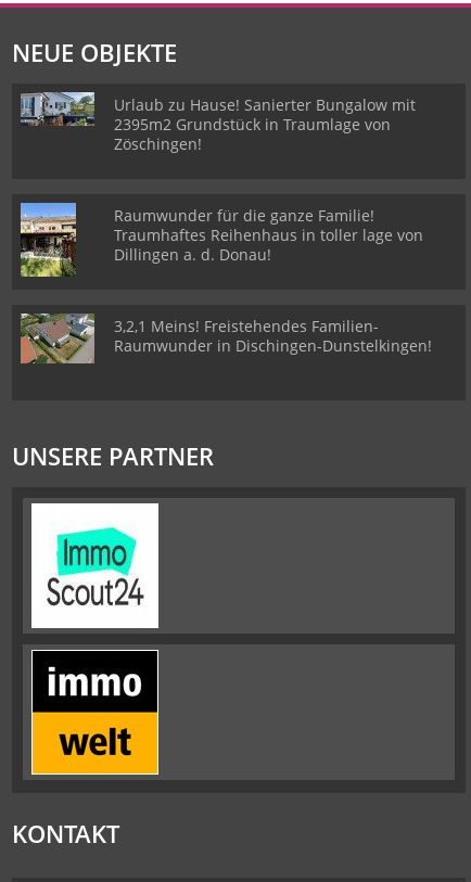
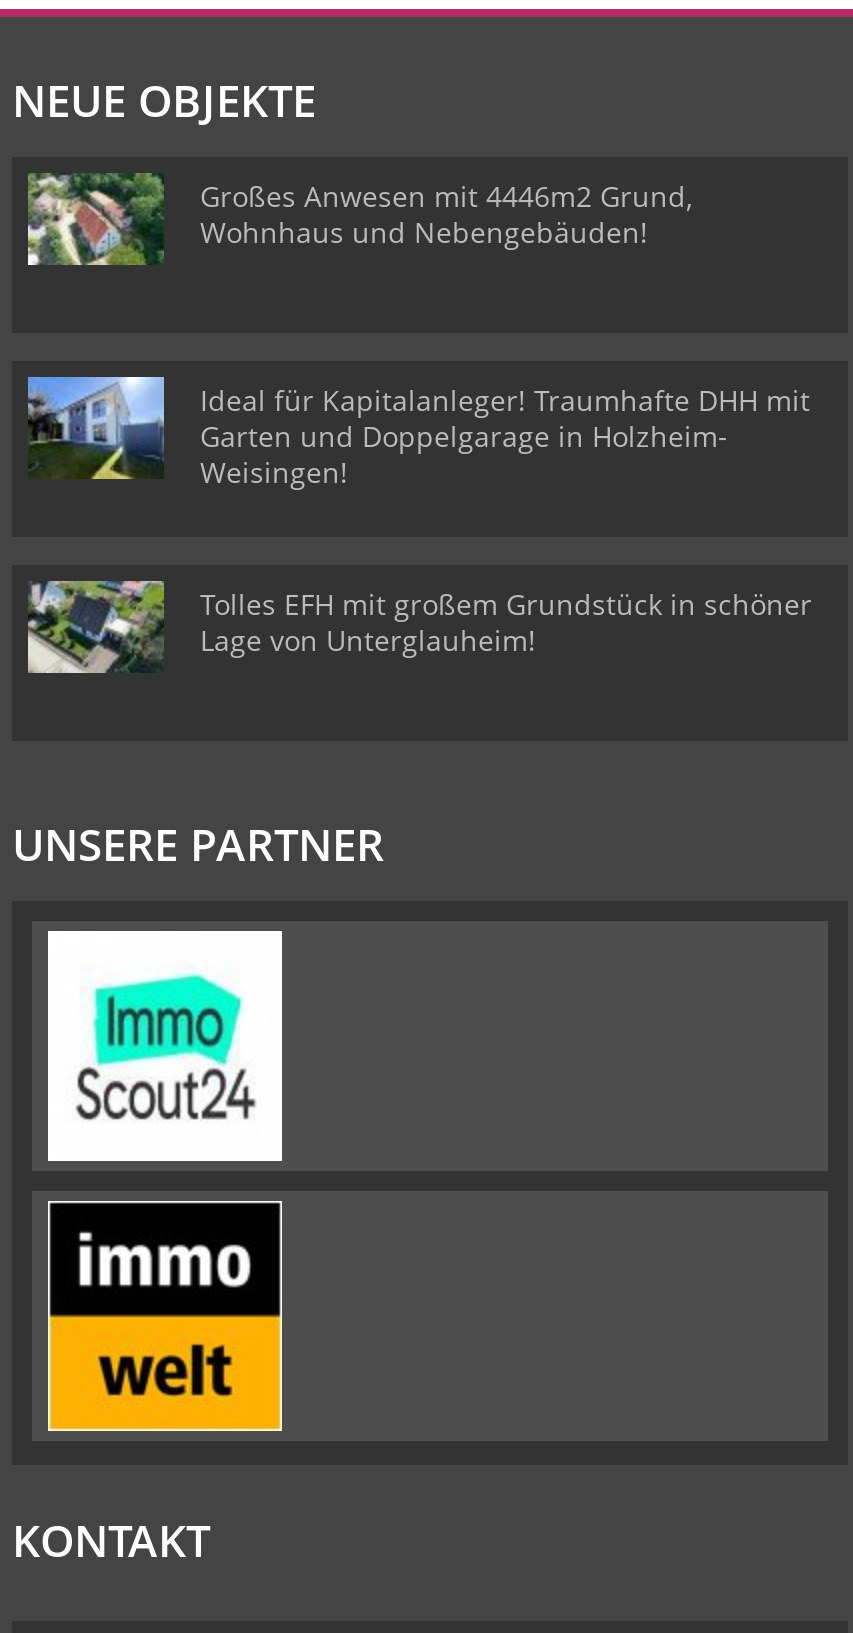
[21,91,416,154] [image] | Urlaub zu Hause! Sanierter Bungalow mit | 2395m2 Grundstück in Traumlage von | Zöschingen! -> [26,173,692,267] [image] | Großes Anwesen mit 4446m2 Grund, | Wohnhaus und Nebengebäuden!
[20,202,423,278] [image] | Raumwunder für die ganze Familie! | Traumhaftes Reihenhaus in toller lage von | Dillingen a. d. Donau! -> [28,375,810,513] [image] | Ideal für Kapitalanleger! Traumhafte DHH mit | Garten und Doppelgarage in Holzheim- | Weisingen!
[20,312,432,365] [image] | 3,2,1 Meins! Freistehendes Familien- | Raumwunder in Dischingen-Dunstelkingen! -> [26,581,812,675] [image] | Tolles EFH mit großem Grundstück in schöner | Lage von Unterglauheim!

